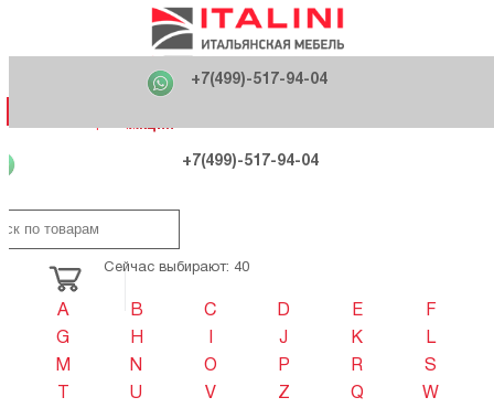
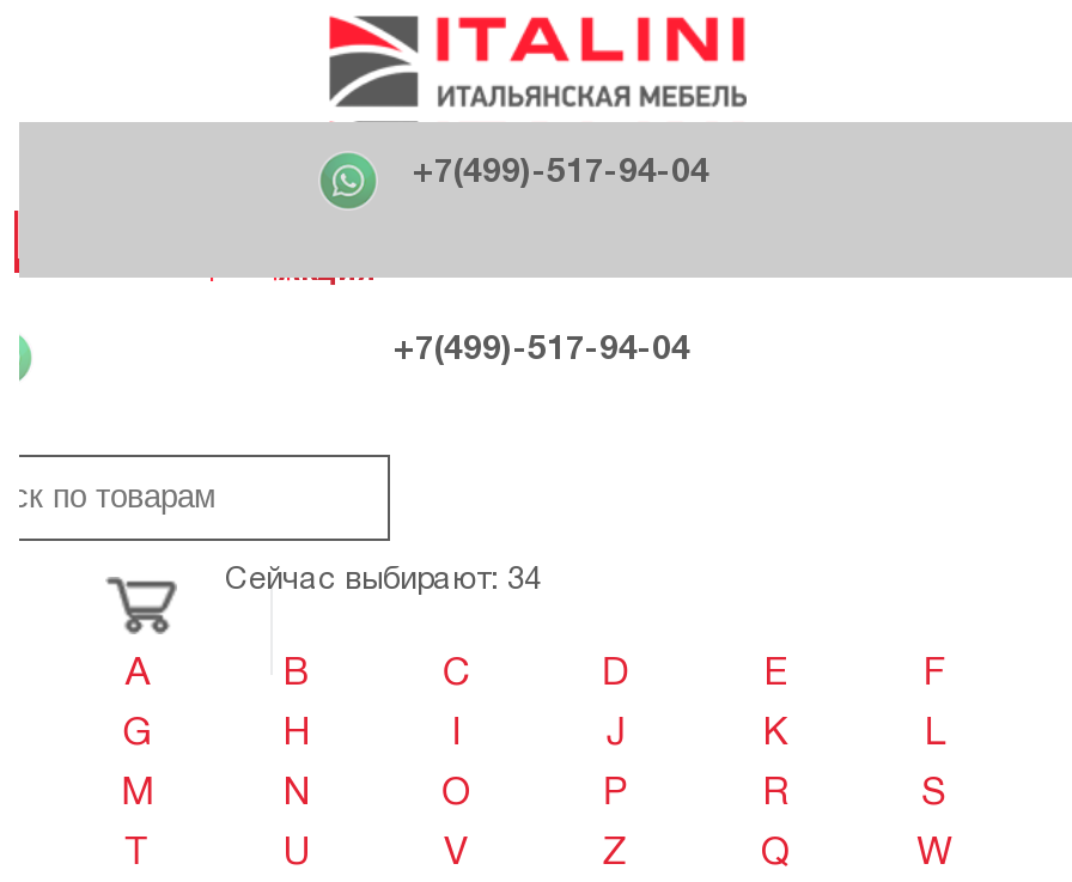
[104,261,249,275] Сейчас выбирают: 40 -> [225,567,541,596] Сейчас выбирают: 34

